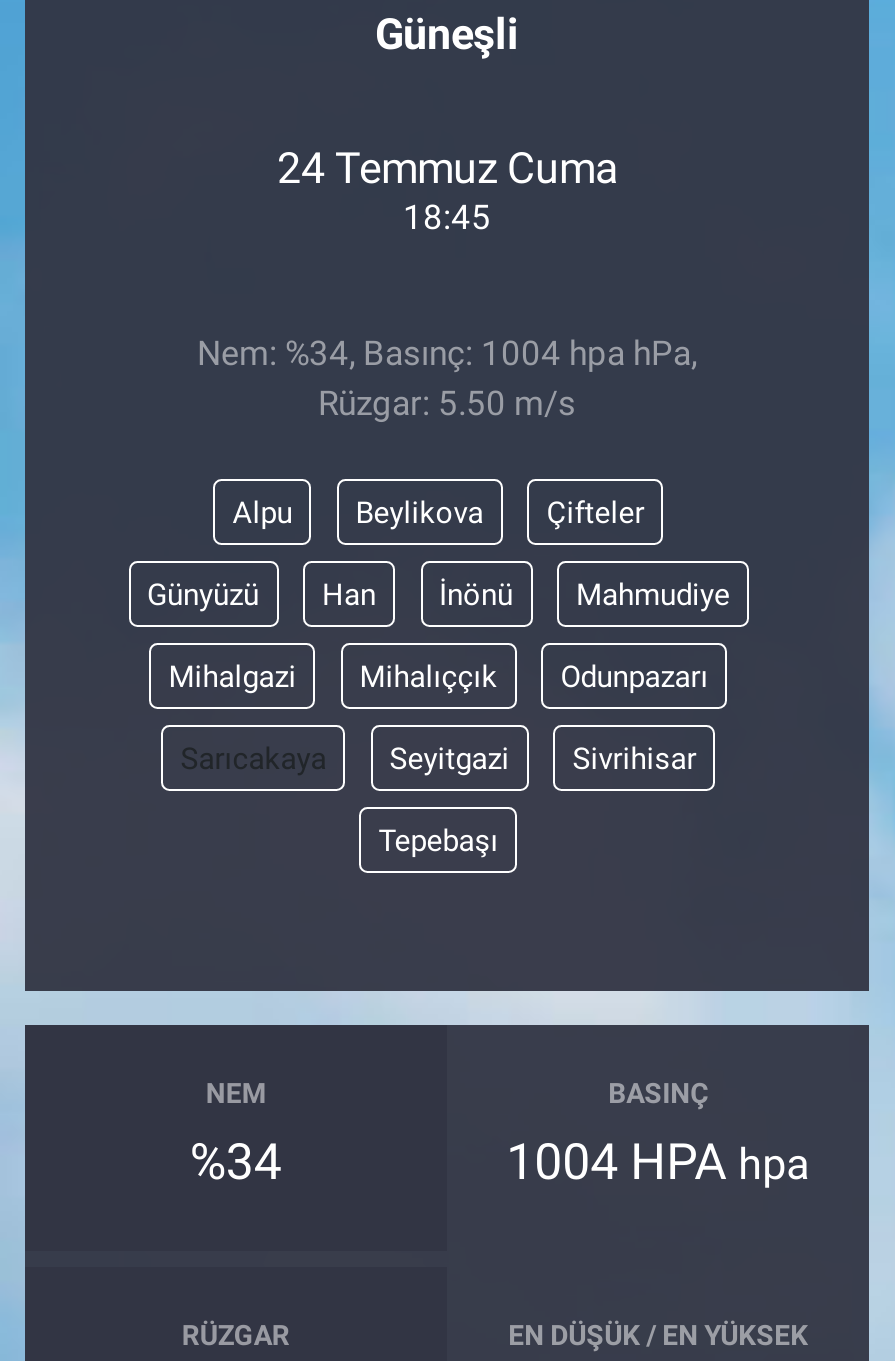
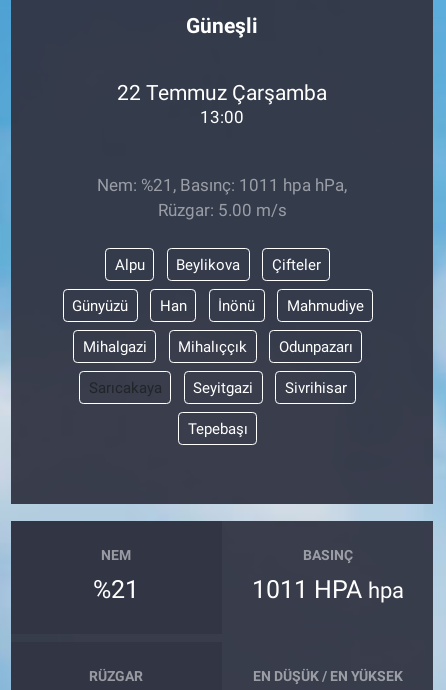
[277,144,617,194] 24 Temmuz Cuma -> [117,80,327,105] 22 Temmuz Çarşamba
[403,198,491,238] 18:45 -> [200,107,244,127] 13:00
[197,333,697,373] Nem: %34, Basınç: 1004 hpa hPa, -> [97,175,347,195] Nem: %21, Basınç: 1011 hpa hPa,
[318,383,576,423] Rüzgar: 5.50 m/s -> [157,200,286,220] Rüzgar: 5.00 m/s
[190,1134,282,1192] %34 -> [93,575,139,604] %21
[506,1134,810,1192] 1004 HPA hpa -> [252,575,404,604] 1011 HPA hpa

